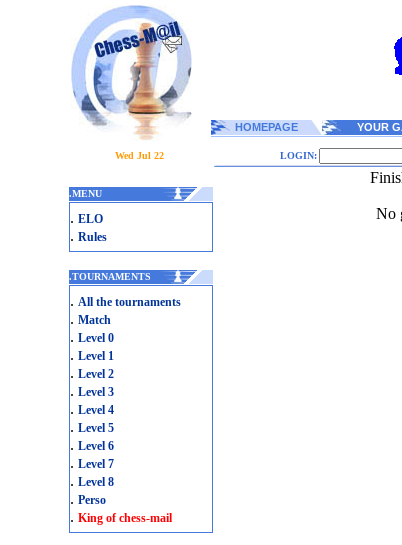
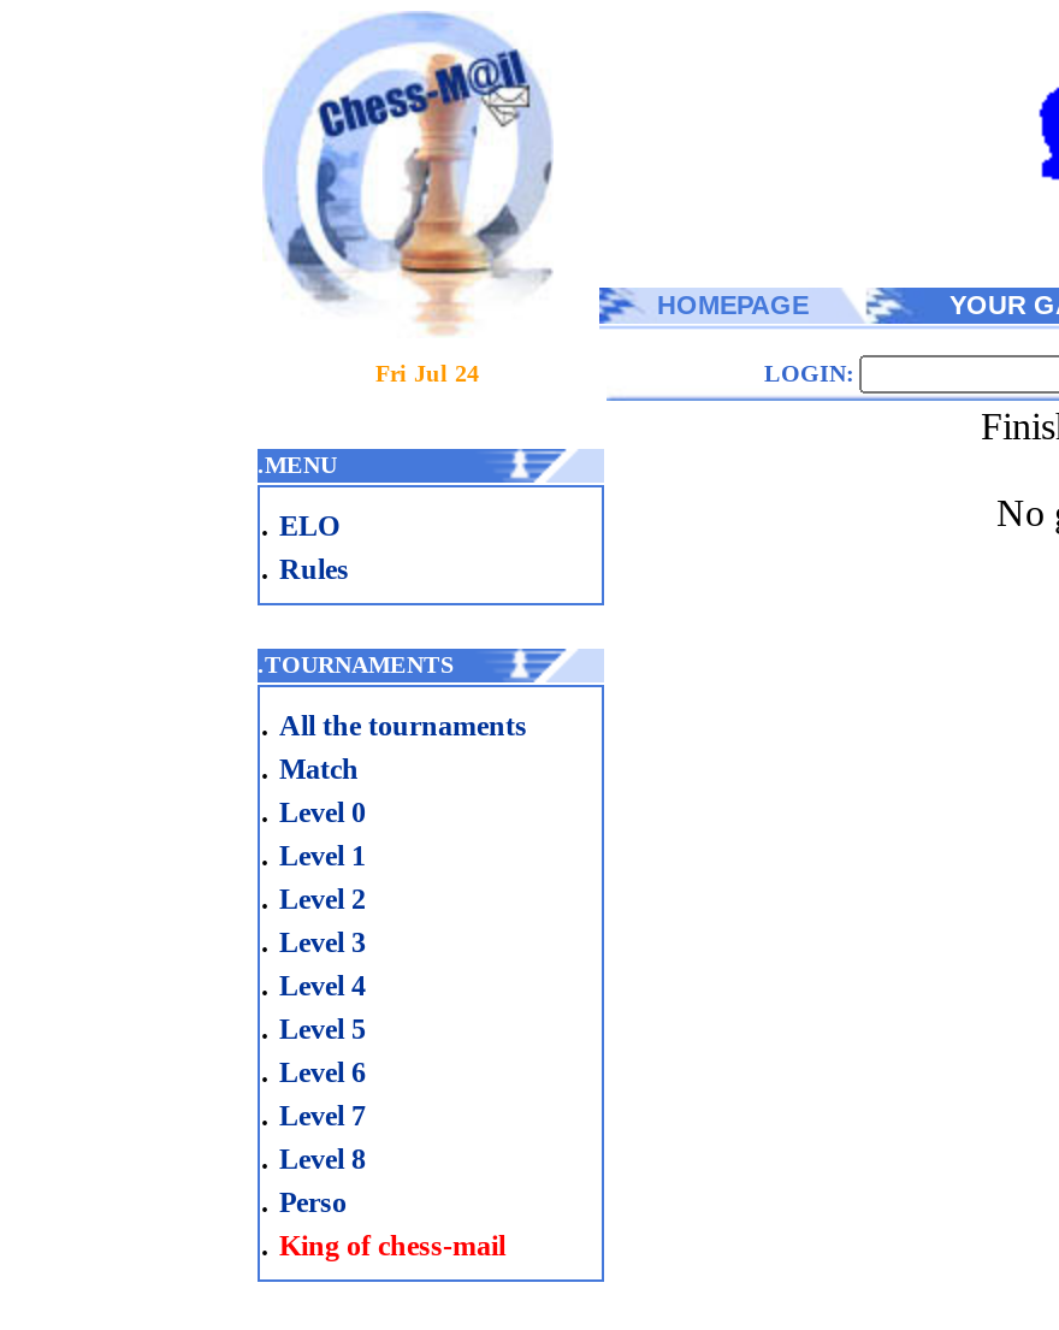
[115,150,164,161] Wed Jul 22 -> [375,360,479,386] Fri Jul 24

